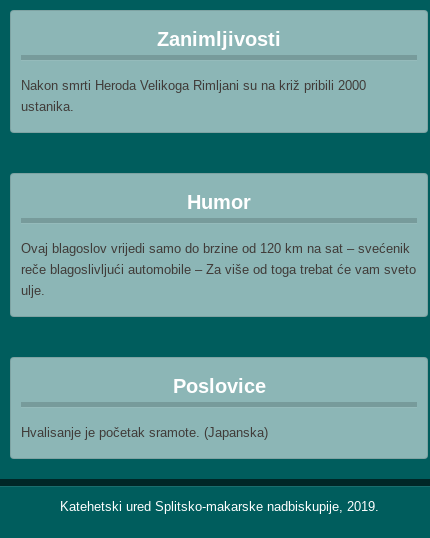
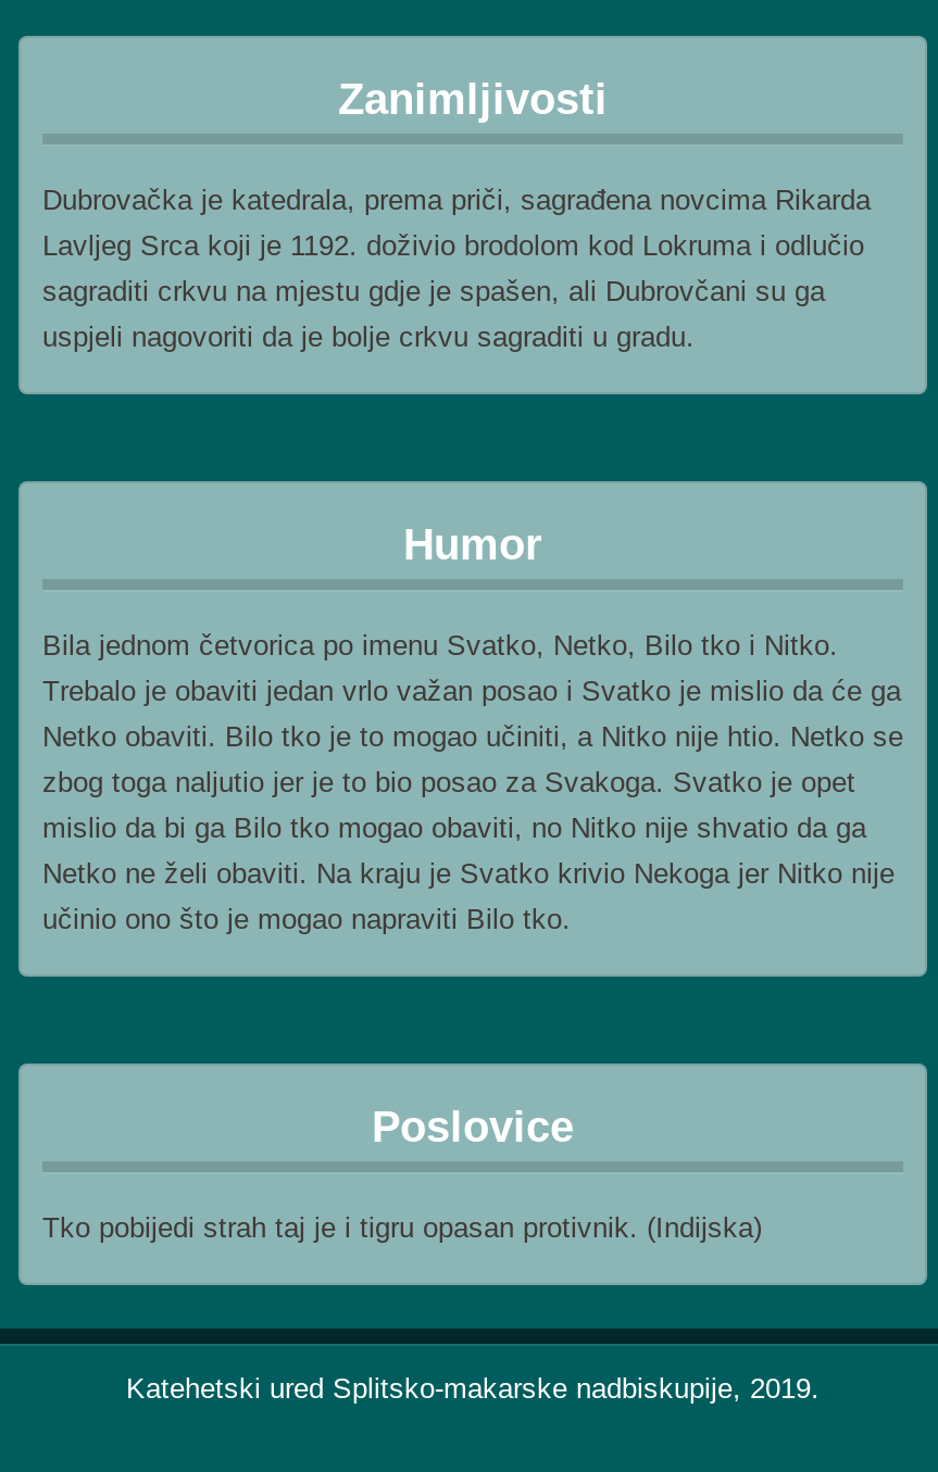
[21,78,366,114] Nakon smrti Heroda Velikoga Rimljani su na križ pribili 2000 | ustanika. -> [42,183,871,352] Dubrovačka je katedrala, prema priči, sagrađena novcima Rikarda | Lavljeg Srca koji je 1192. doživio brodolom kod Lokruma i odlučio | sagraditi crkvu na mjestu gdje je spašen, ali Dubrovčani su ga | uspjeli nagovoriti da je bolje crkvu sagraditi u gradu.
[21,241,416,298] Ovaj blagoslov vrijedi samo do brzine od 120 km na sat – svećenik | reče blagoslivljući automobile – Za više od toga trebat će vam sveto | ulje. -> [42,628,903,934] Bila jednom četvorica po imenu Svatko, Netko, Bilo tko i Nitko. | Trebalo je obaviti jedan vrlo važan posao i Svatko je mislio da će ga | Netko obaviti. Bilo tko je to mogao učiniti, a Nitko nije htio. Netko se | zbog toga naljutio jer je to bio posao za Svakoga. Svatko je opet | mislio da bi ga Bilo tko mogao obaviti, no Nitko nije shvatio da ga | Netko ne želi obaviti. Na kraju je Svatko krivio Nekoga jer Nitko nije | učinio ono što je mogao napraviti Bilo tko.
[21,425,268,440] Hvalisanje je početak sramote. (Japanska) -> [42,1210,762,1243] Tko pobijedi strah taj je i tigru opasan protivnik. (Indijska)

